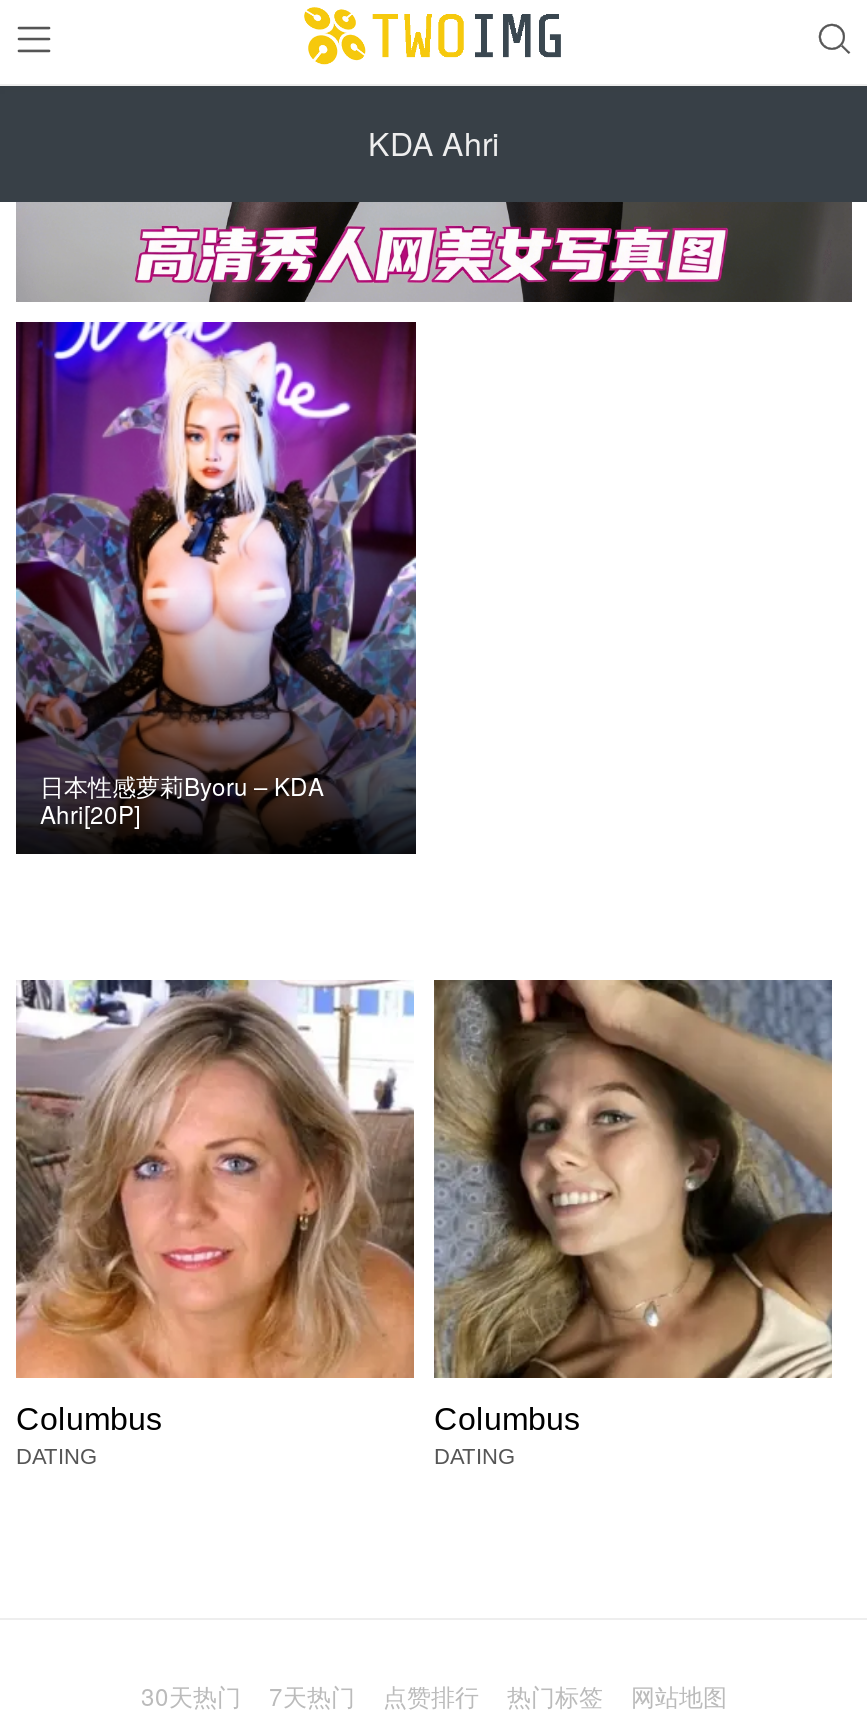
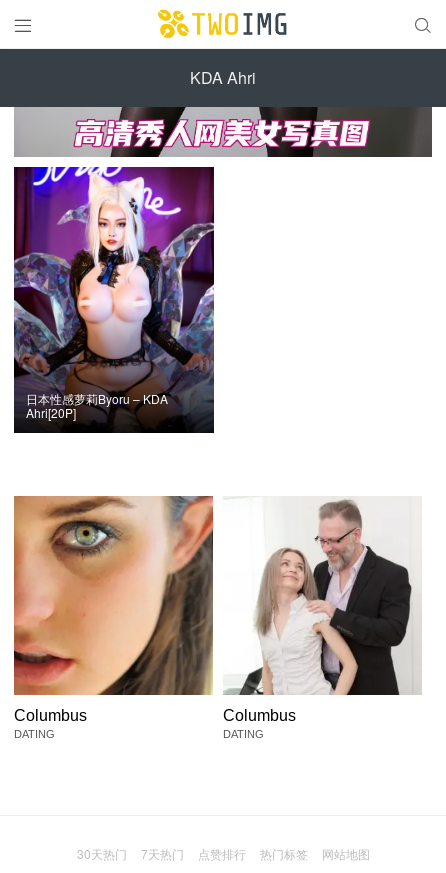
[14,978,414,1380] [image] -> [13,495,214,696] [image]
[432,978,834,1380] [image] -> [223,496,422,696] [image]

